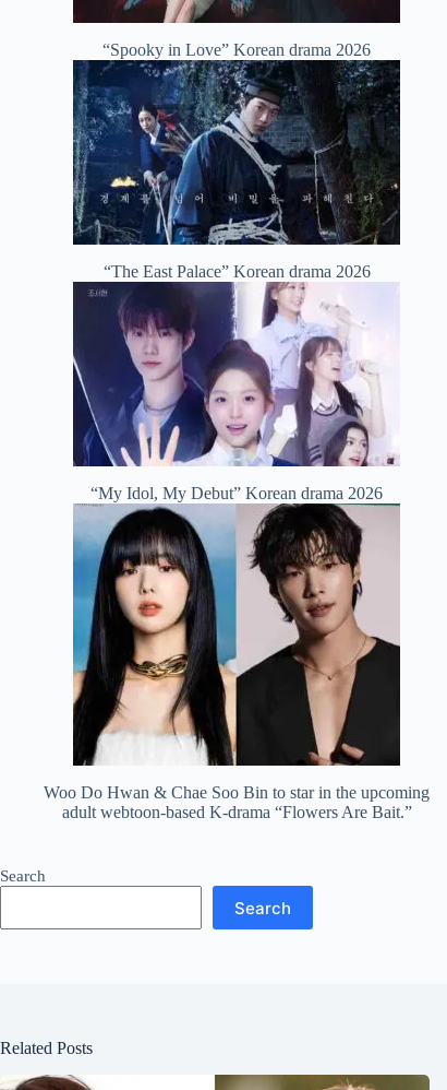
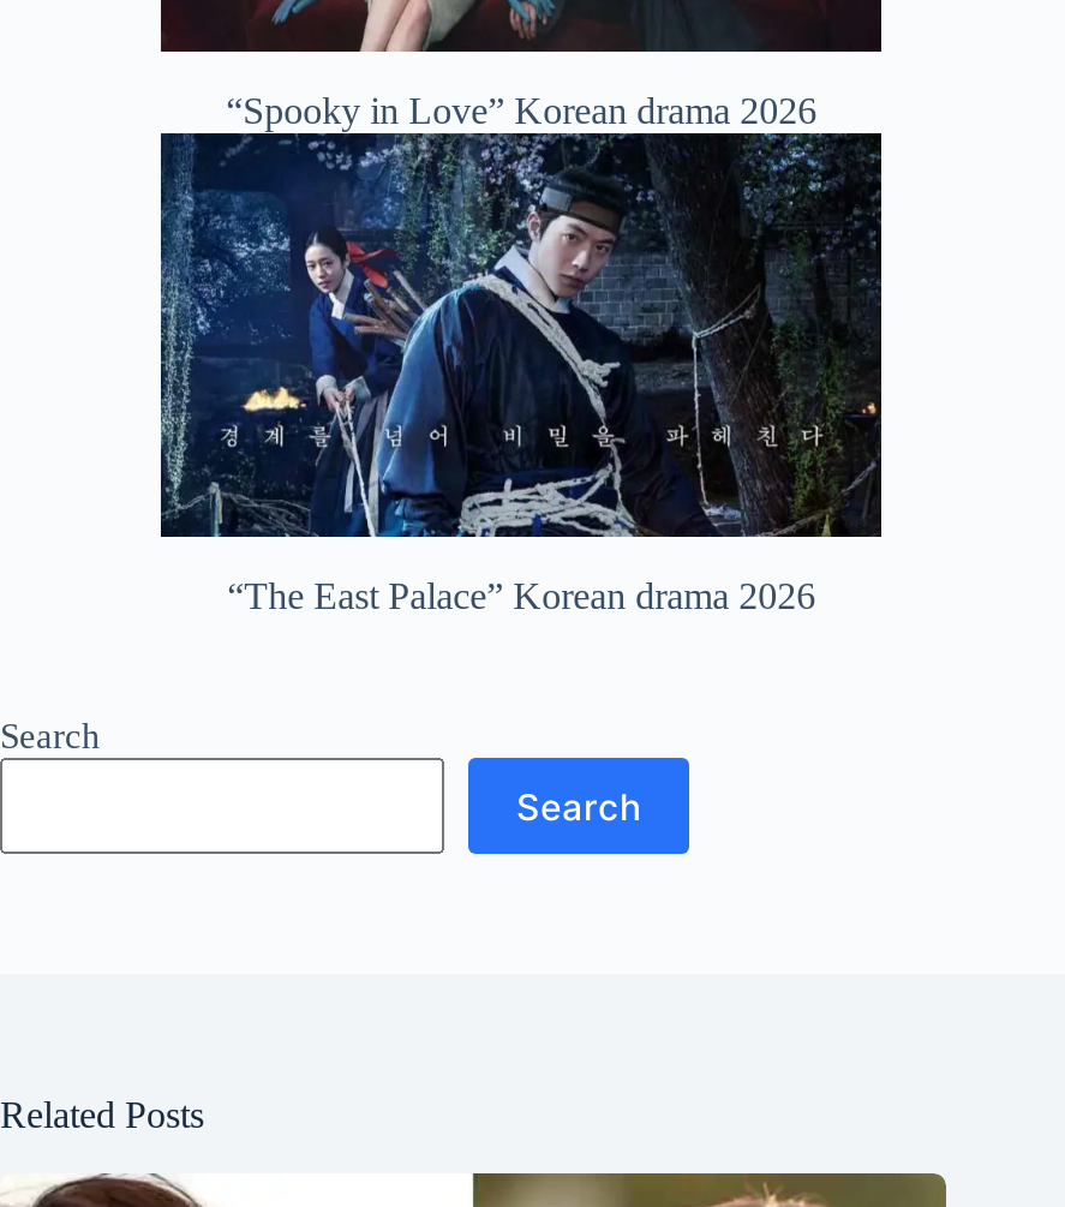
[72,281,397,503] [image] | “My Idol, My Debut” Korean drama 2026 -> none
[44,502,430,822] [image] | Woo Do Hwan & Chae Soo Bin to star in the upcoming | adult webtoon-based K-drama “Flowers Are Bait.” -> none

